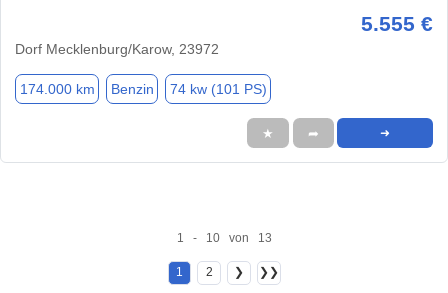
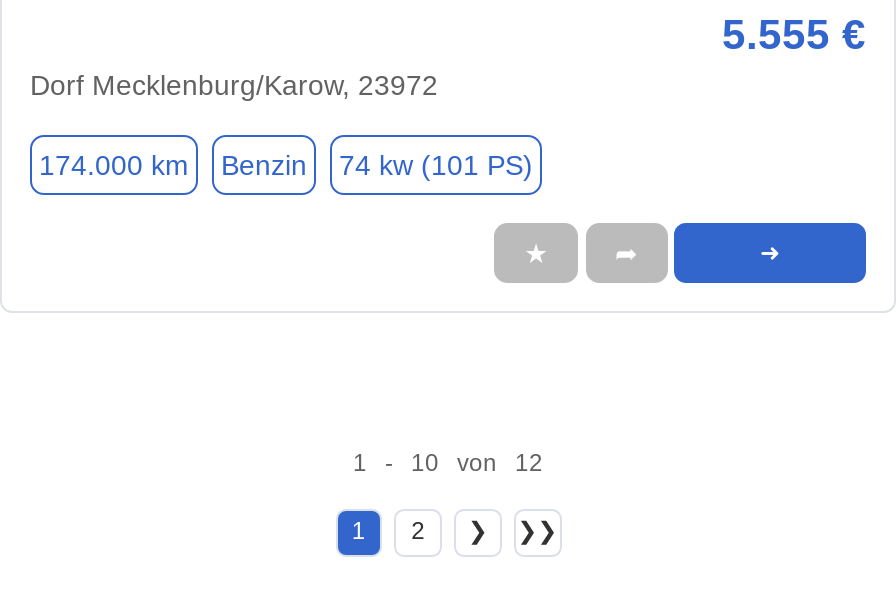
[176,231,271,245] 1 - 10 von 13 -> [353,449,543,477] 1 - 10 von 12

